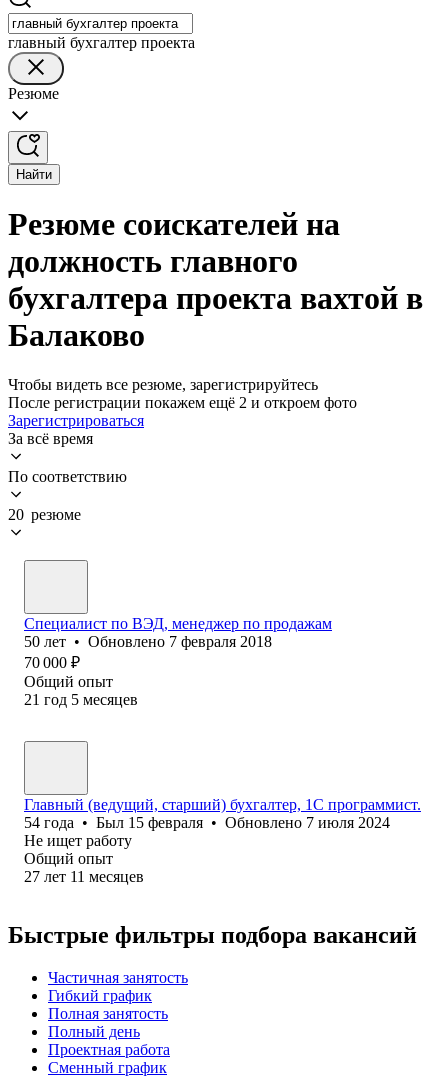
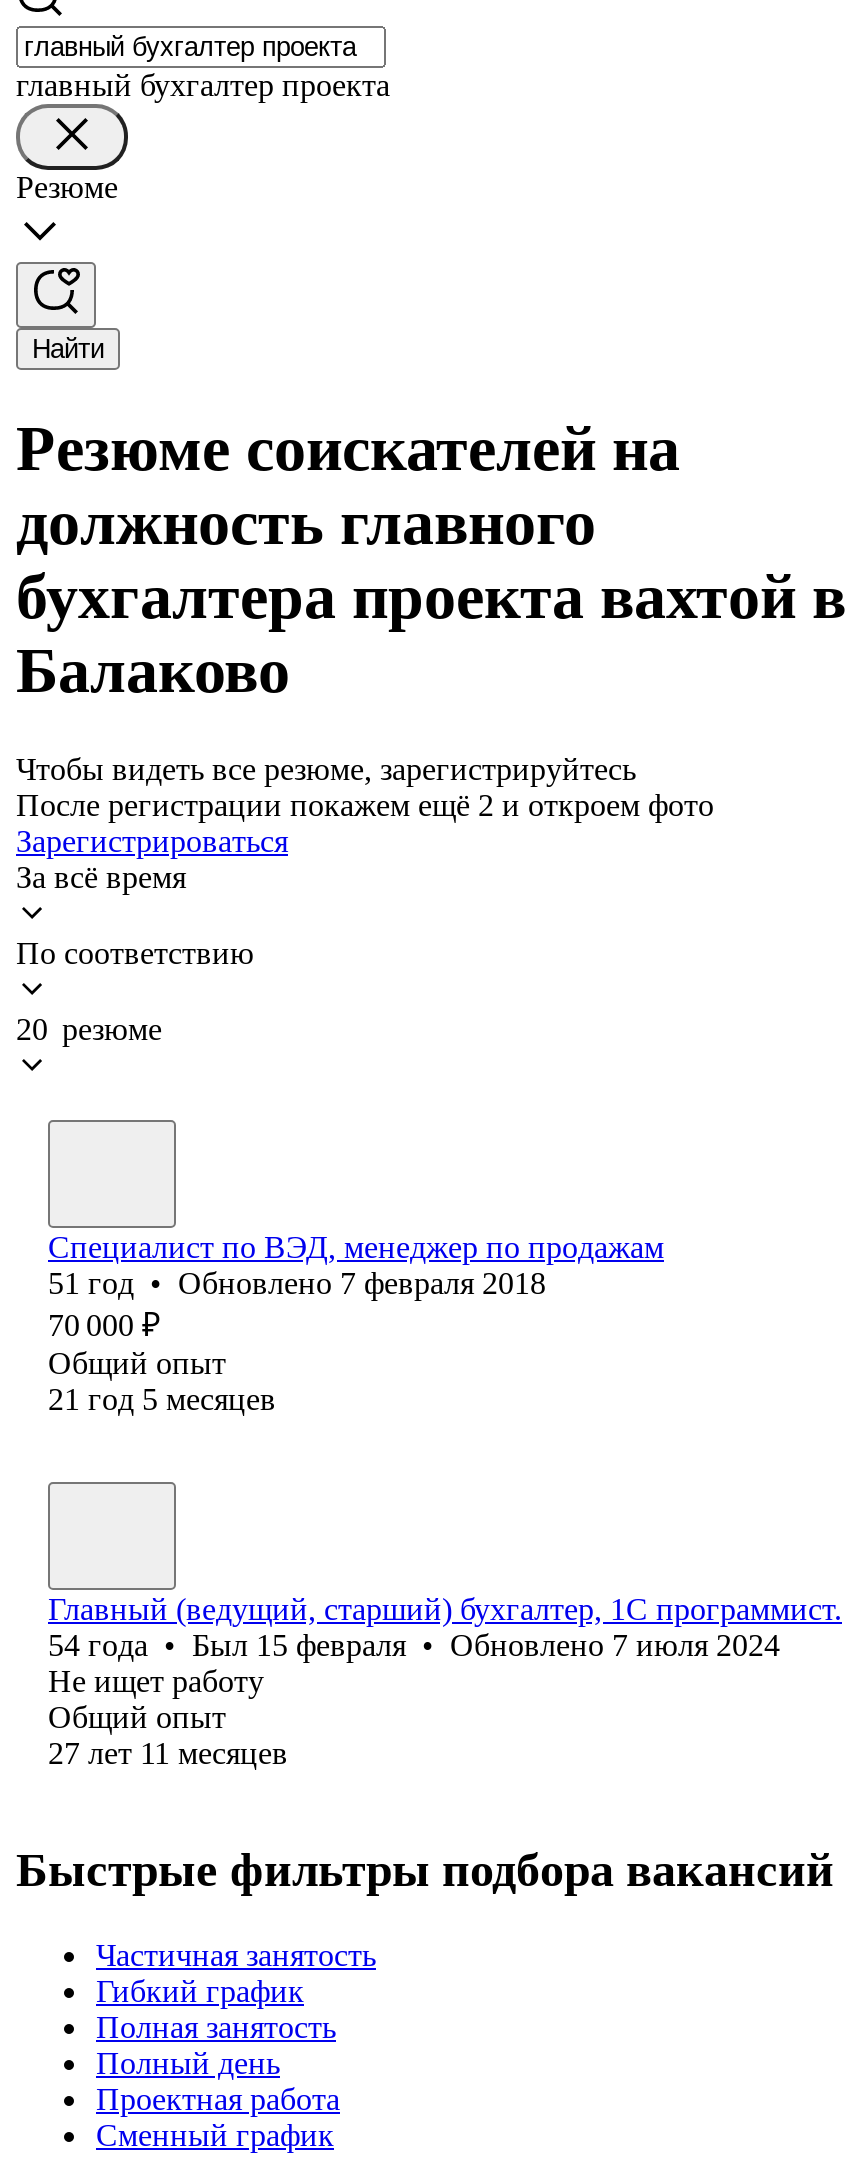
[24,633,272,650] 50 лет • Обновлено 7 февраля 2018 -> [48,1266,546,1300] 51 год • Обновлено 7 февраля 2018

